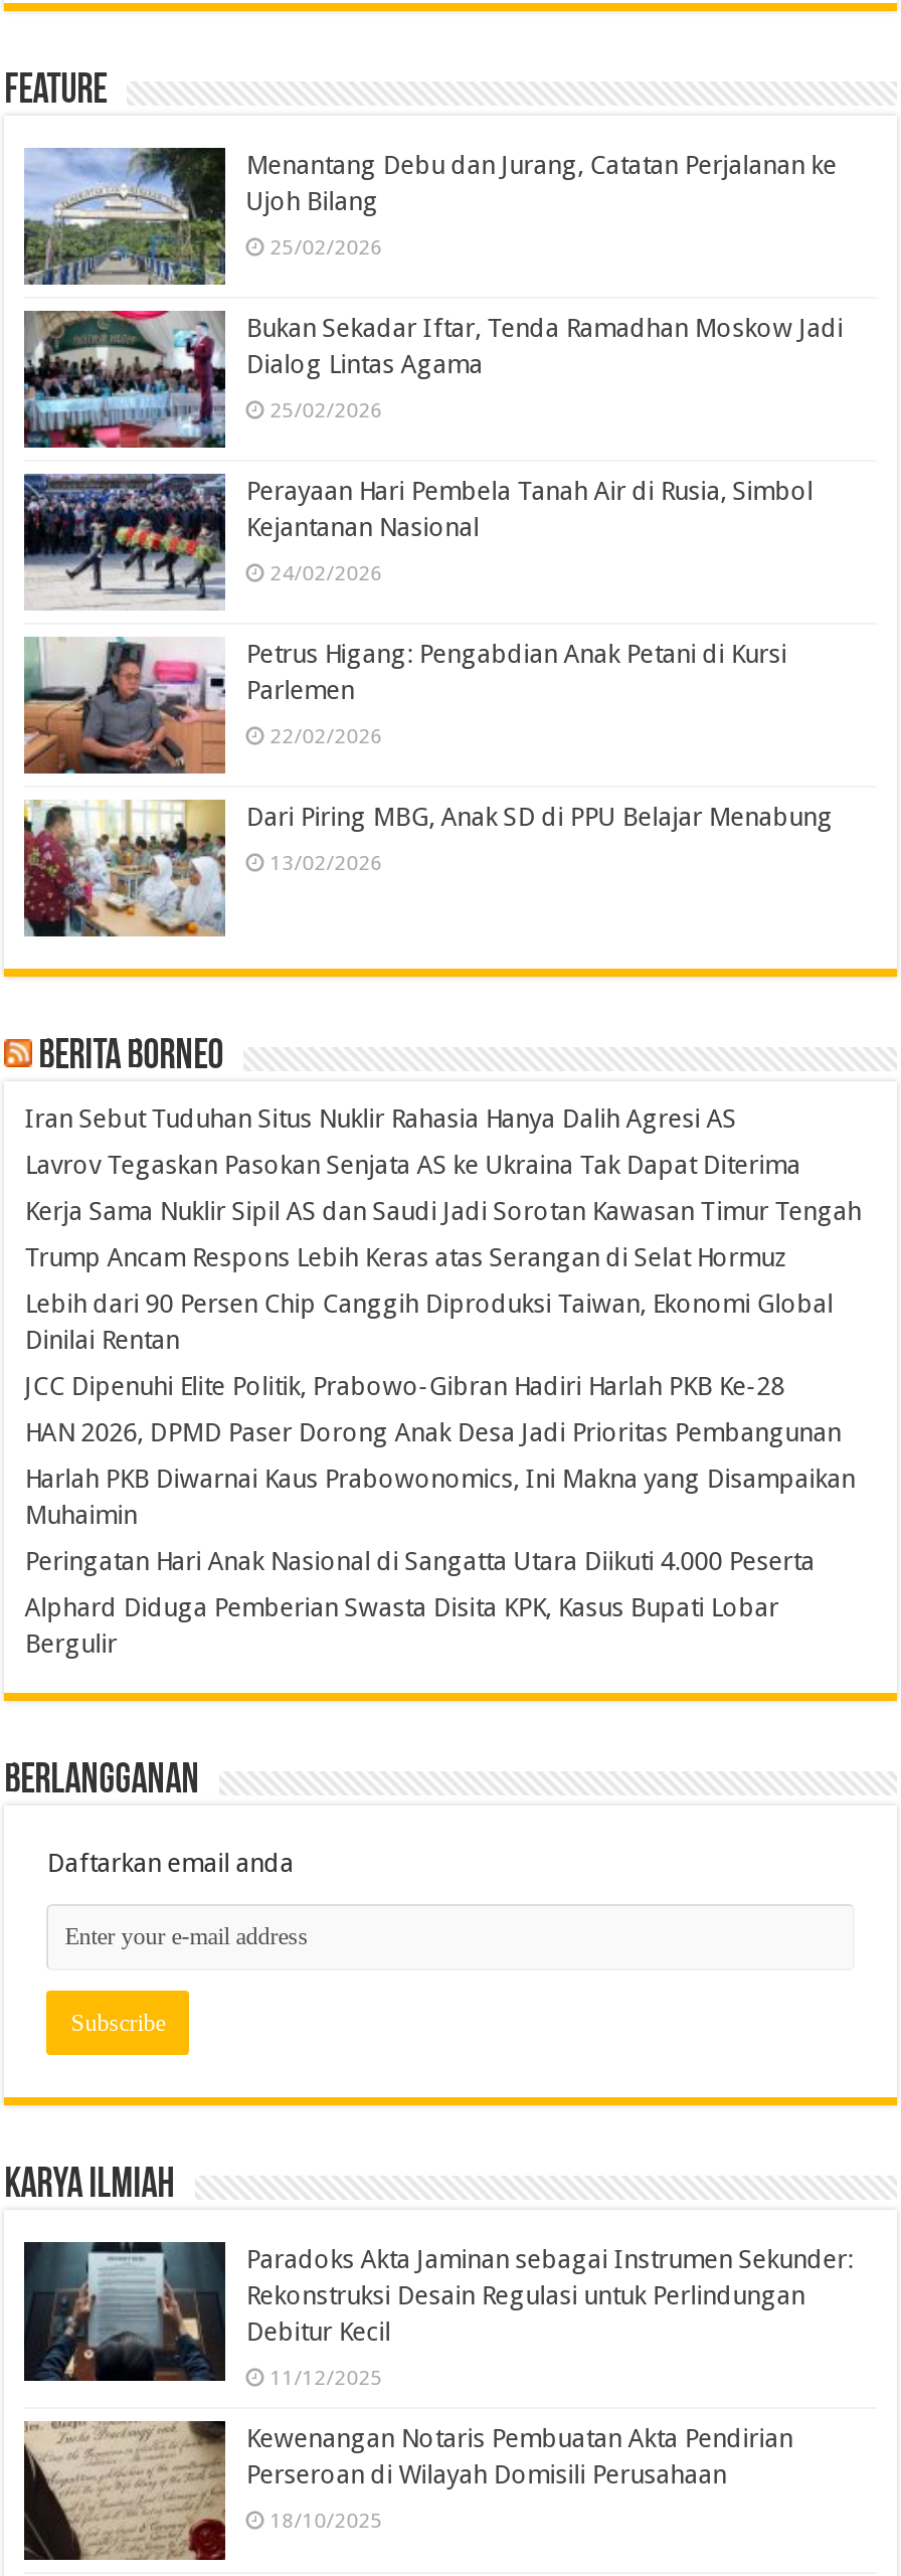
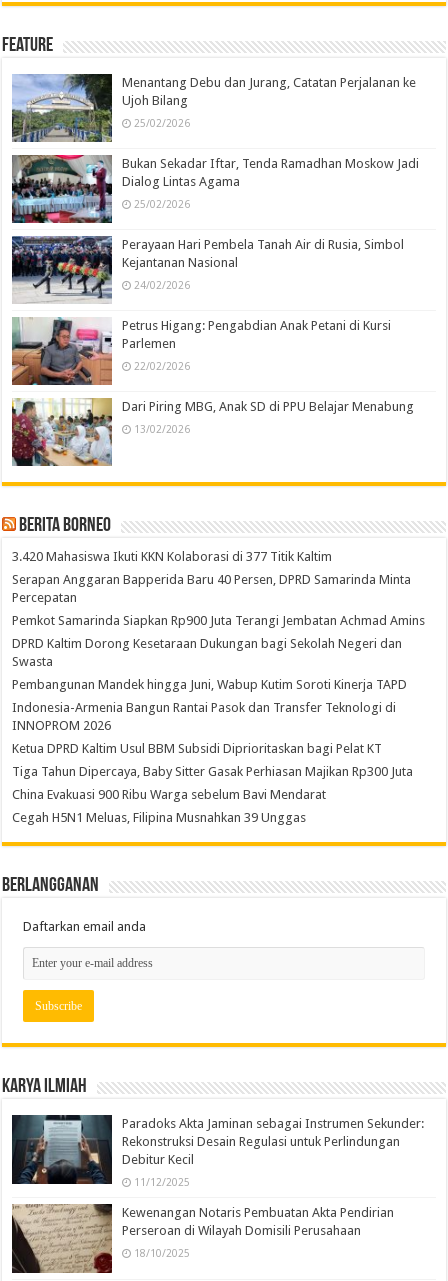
[25,1104,736,1134] Iran Sebut Tuduhan Situs Nuklir Rahasia Hanya Dalih Agresi AS -> [12,549,332,564] 3.420 Mahasiswa Ikuti KKN Kolaborasi di 377 Titik Kaltim
[25,1150,801,1181] Lavrov Tegaskan Pasokan Senjata AS ke Ukraina Tak Dapat Diterima -> [12,572,411,605] Serapan Anggaran Bapperida Baru 40 Persen, DPRD Samarinda Minta | Percepatan
[25,1197,861,1227] Kerja Sama Nuklir Sipil AS dan Saudi Jadi Sorotan Kawasan Timur Tengah -> [12,613,425,628] Pemkot Samarinda Siapkan Rp900 Juta Terangi Jembatan Achmad Amins
[25,1243,787,1273] Trump Ancam Respons Lebih Keras atas Serangan di Selat Hormuz -> [12,636,402,669] DPRD Kaltim Dorong Kesetaraan Dukungan bagi Sekolah Negeri dan | Swasta
[25,1289,833,1356] Lebih dari 90 Persen Chip Canggih Diproduksi Taiwan, Ekonomi Global | Dinilai Rentan -> [12,677,407,692] Pembangunan Mandek hingga Juni, Wabup Kutim Soroti Kinerja TAPD
[25,1372,785,1402] JCC Dipenuhi Elite Politik, Prabowo-Gibran Hadiri Harlah PKB Ke-28 -> [12,700,396,733] Indonesia-Armenia Bangun Rantai Pasok dan Transfer Teknologi di | INNOPROM 2026
[25,1418,841,1448] HAN 2026, DPMD Paser Dorong Anak Desa Jadi Prioritas Pembangunan -> [12,741,382,756] Ketua DPRD Kaltim Usul BBM Subsidi Diprioritaskan bagi Pelat KT
[25,1464,855,1531] Harlah PKB Diwarnai Kaus Prabowonomics, Ini Makna yang Disampaikan | Muhaimin -> [12,764,413,779] Tiga Tahun Dipercaya, Baby Sitter Gasak Perhiasan Majikan Rp300 Juta
[25,1547,815,1577] Peringatan Hari Anak Nasional di Sangatta Utara Diikuti 4.000 Peserta -> [12,787,326,802] China Evakuasi 900 Ribu Warga sebelum Bavi Mendarat
[25,1593,779,1659] Alphard Diduga Pemberian Swasta Disita KPK, Kasus Bupati Lobar | Bergulir -> [12,810,306,825] Cegah H5N1 Meluas, Filipina Musnahkan 39 Unggas

